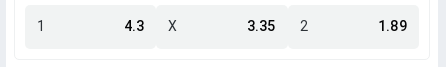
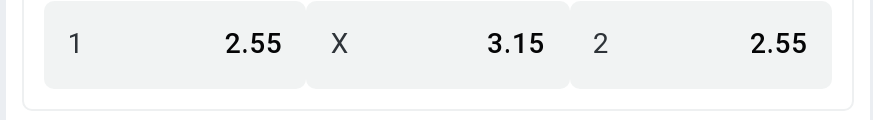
[124,18,178,34] 4.3 X -> [225,27,349,59] 2.55 X
[247,18,308,34] 3.35 2 -> [487,27,610,59] 3.15 2
[378,18,407,34] 1.89 -> [750,27,808,59] 2.55

